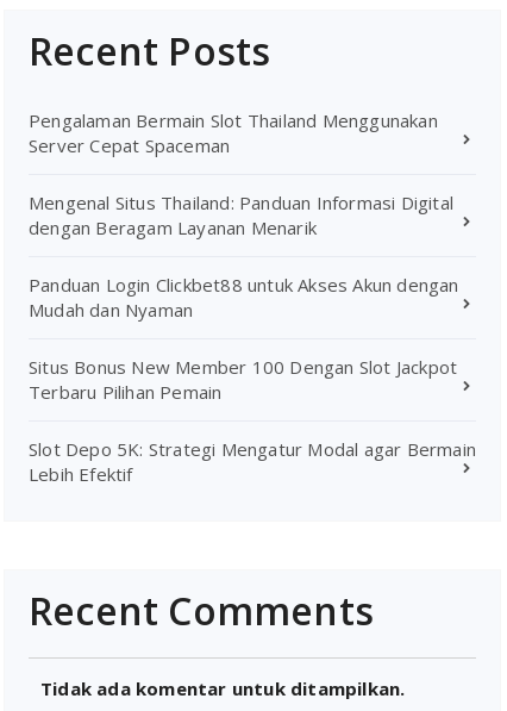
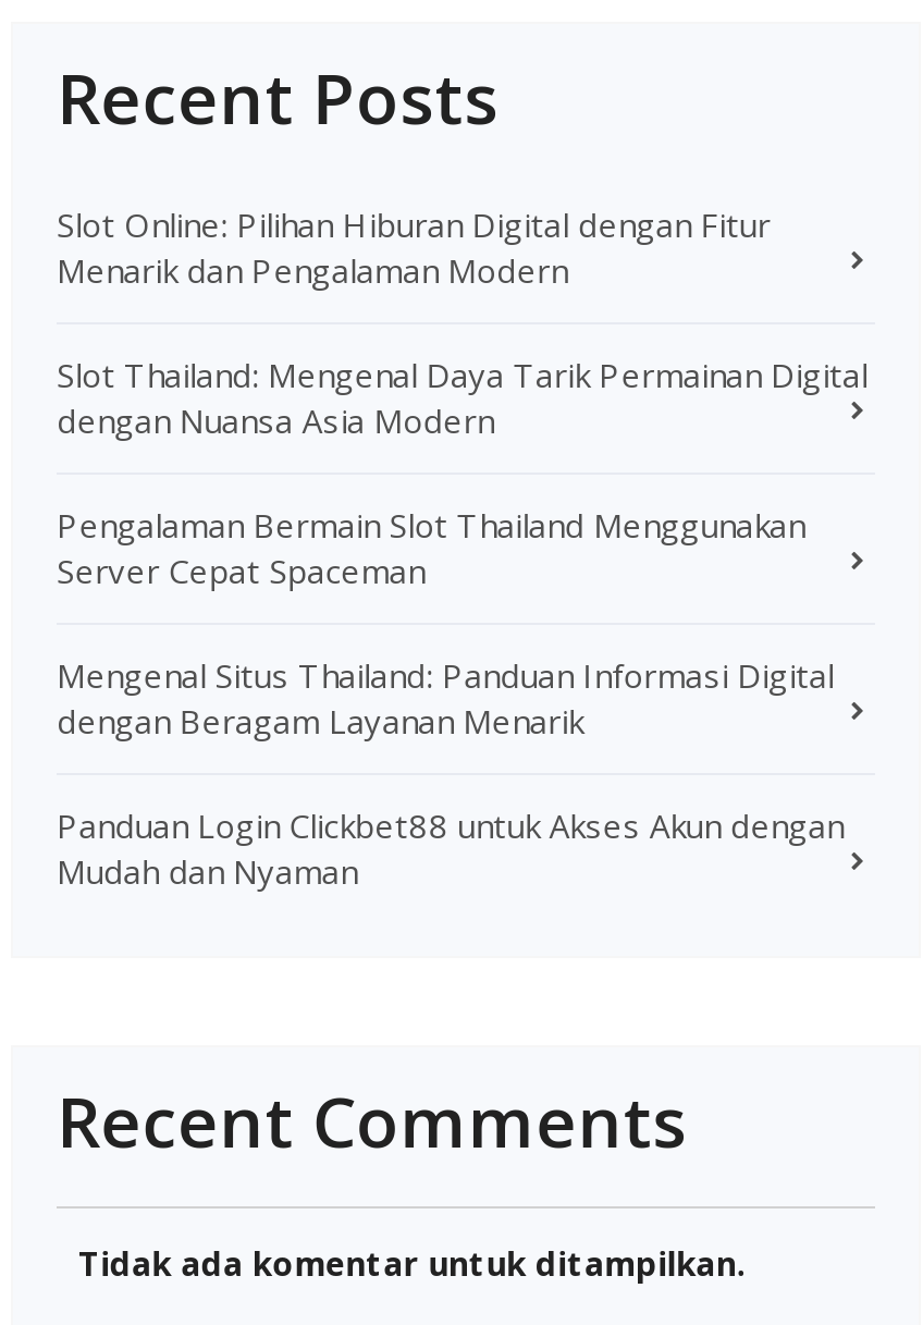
none -> [57,202,867,442] Slot Online: Pilihan Hiburan Digital dengan Fitur | Menarik dan Pengalaman Modern | Slot Thailand: Mengenal Daya Tarik Permainan Digital | dengan Nuansa Asia Modern
moved [29,108,459,321] -> [57,503,844,892]: Pengalaman Bermain Slot Thailand Menggunakan | Server Cepat Spaceman | Mengenal Situs Thailand: Panduan Informasi Digital | dengan Beragam Layanan Menarik | Panduan Login Clickbet88 untuk Akses Akun dengan | Mudah dan Nyaman
[29,355,476,486] Situs Bonus New Member 100 Dengan Slot Jackpot | Terbaru Pilihan Pemain | Slot Depo 5K: Strategi Mengatur Modal agar Bermain | Lebih Efektif -> none

